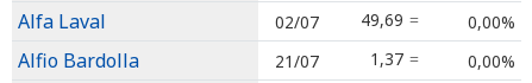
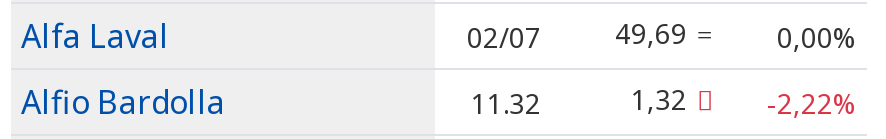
[275,50,319,72] 21/07 -> [471,84,541,122] 11.32
[370,47,403,70] 1,37 -> [631,80,687,118] 1,32
[468,50,515,72] 0,00% -> [767,84,857,122] -2,22%

